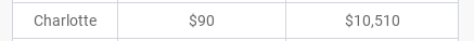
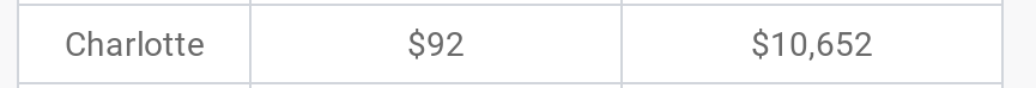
[189,12,215,29] $90 -> [407,25,465,63] $92
[344,12,400,29] $10,510 -> [751,25,873,63] $10,652

